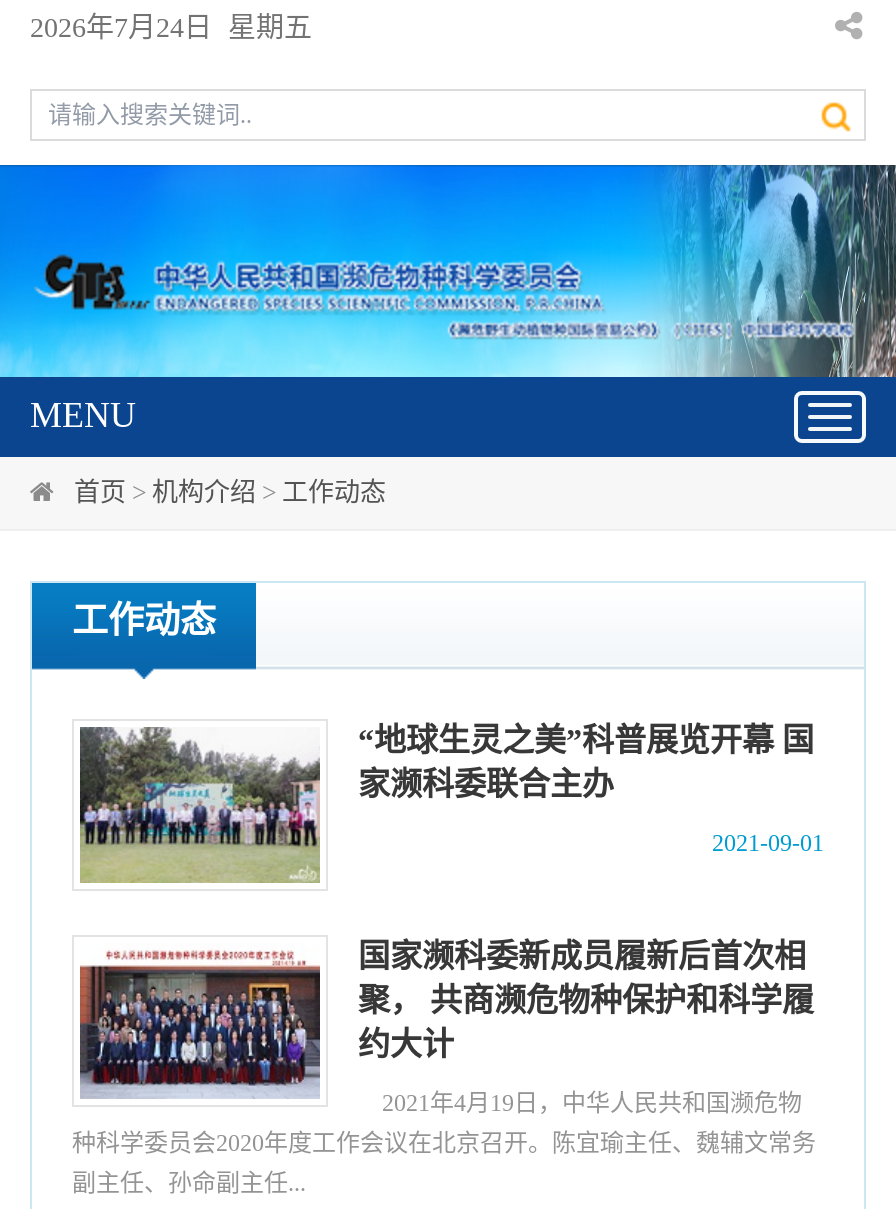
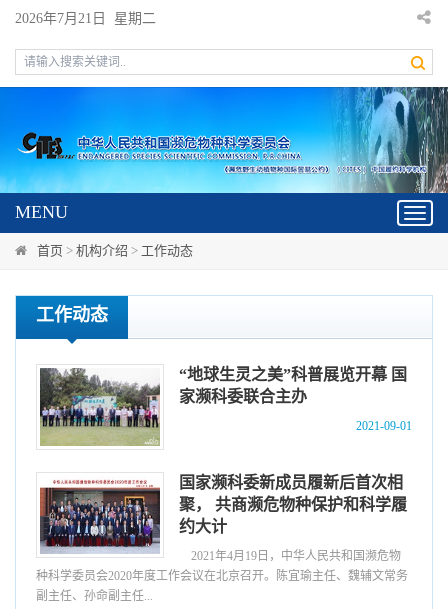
[30,13,312,43] 2026年7月24日 星期五 -> [15,11,156,26] 2026年7月21日 星期二

